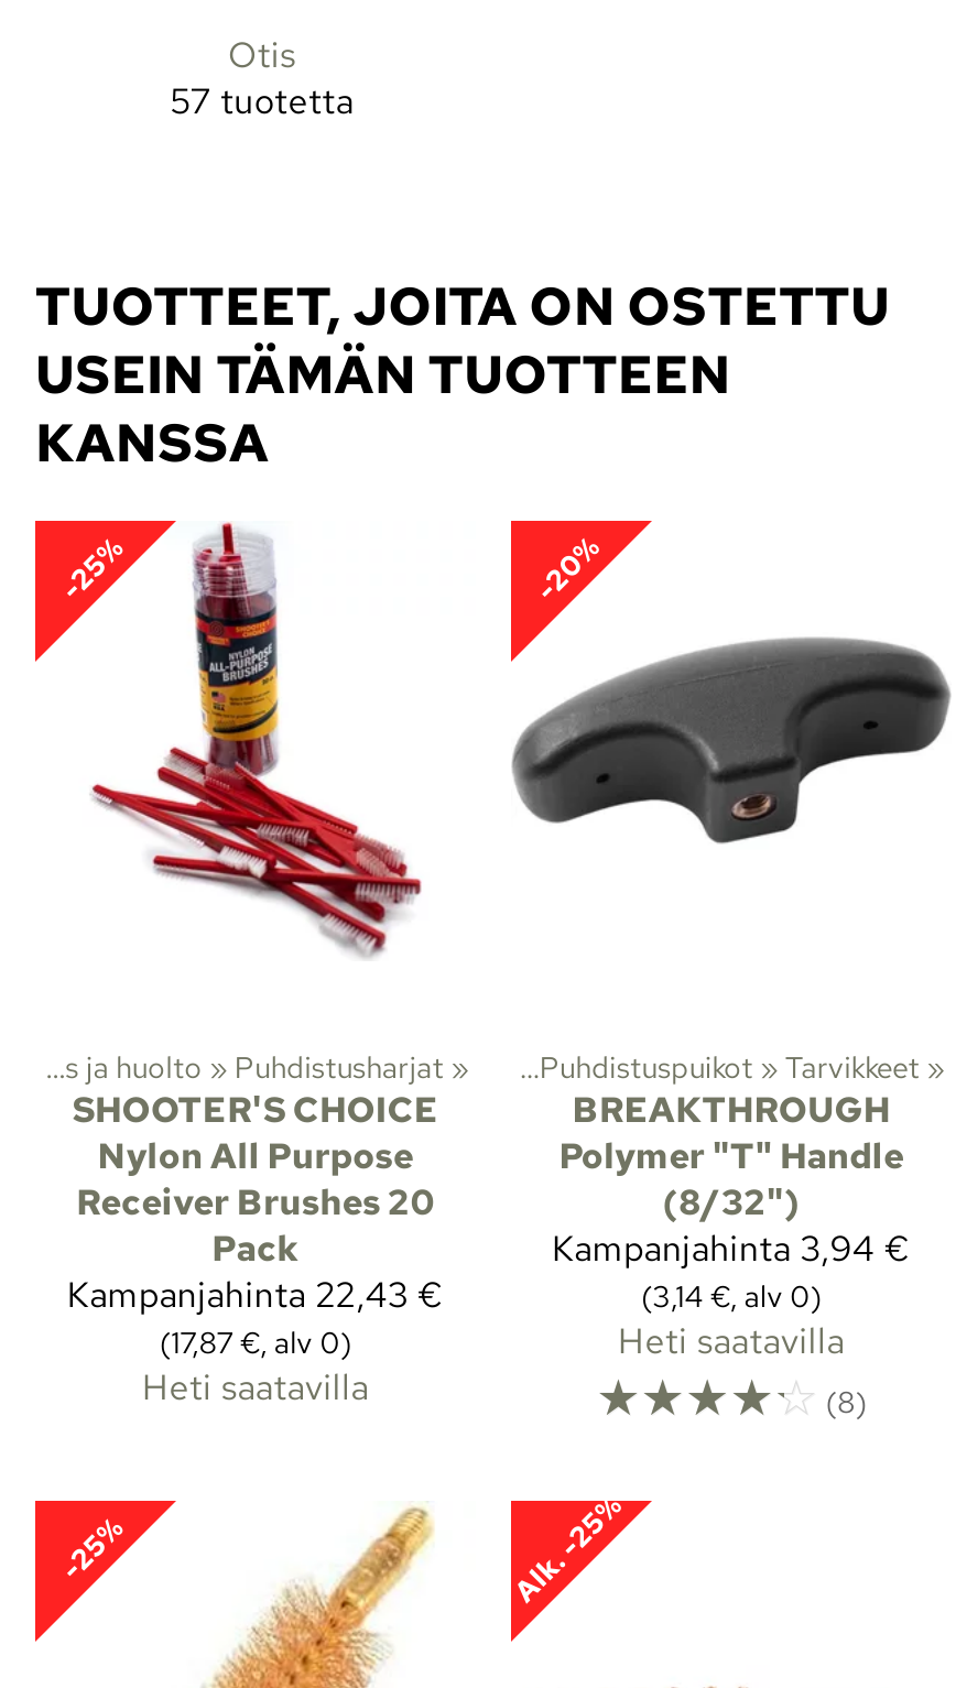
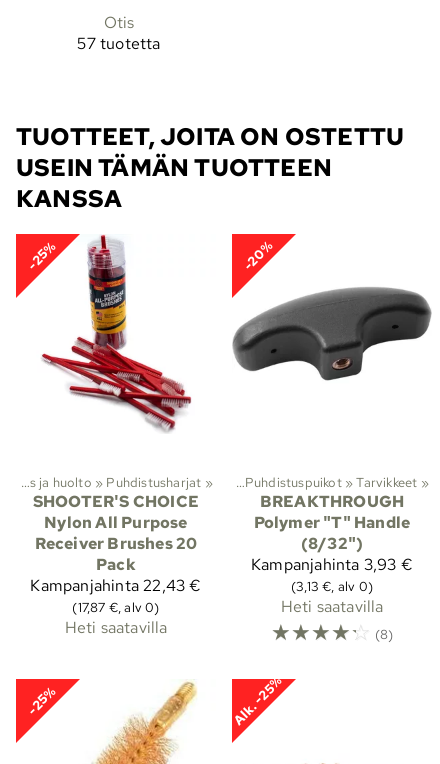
[552,1225,911,1271] Kampanjahinta 3,94 € -> [251,554,413,575] Kampanjahinta 3,93 €
[641,1275,822,1315] (3,14 €, alv 0) -> [291,577,373,595] (3,13 €, alv 0)

